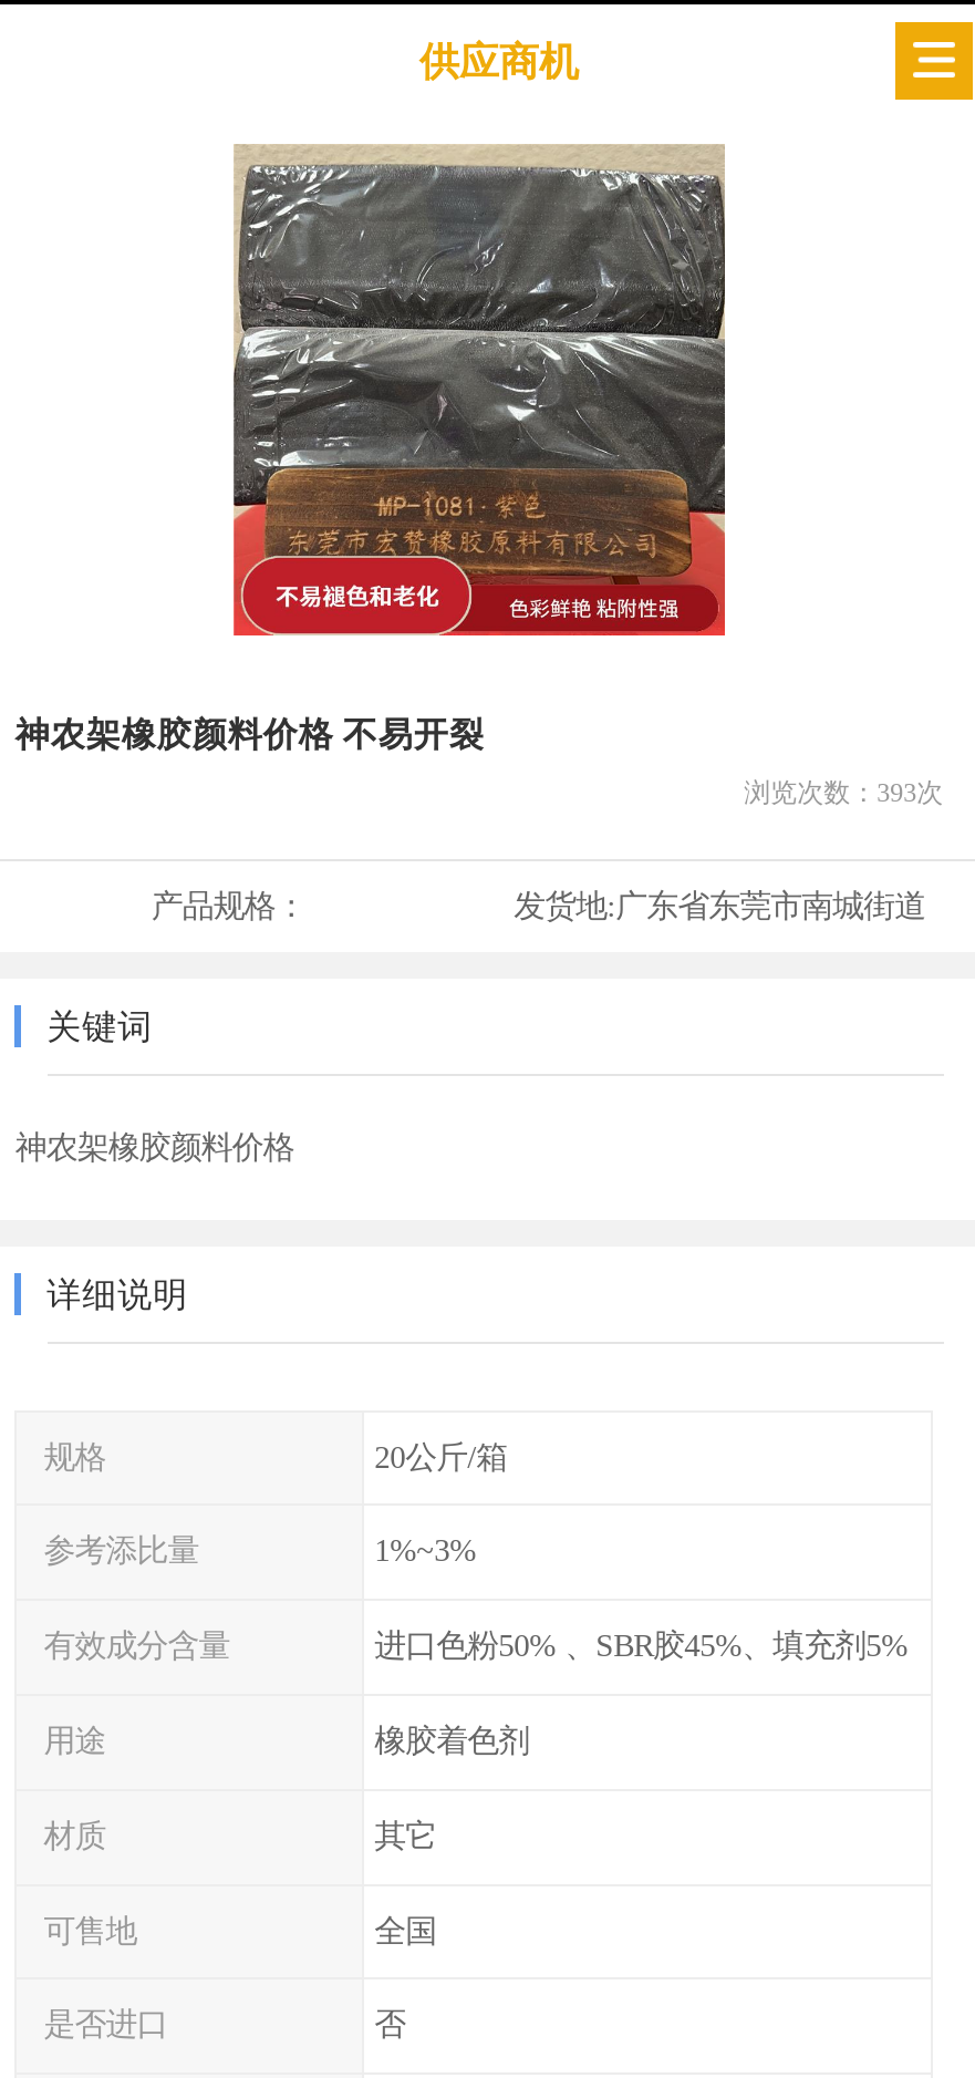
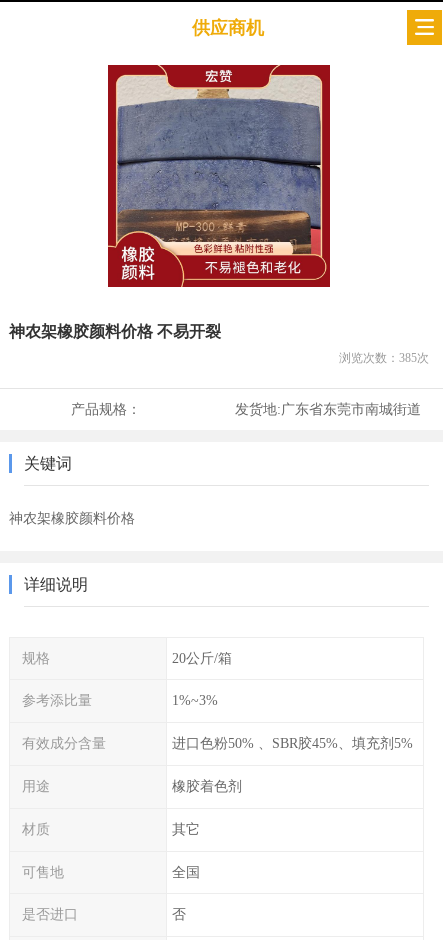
[231,144,727,638] [image] -> [107,64,331,288] [image]
[744,776,943,807] 浏览次数：393次 -> [339,351,429,365] 浏览次数：385次

